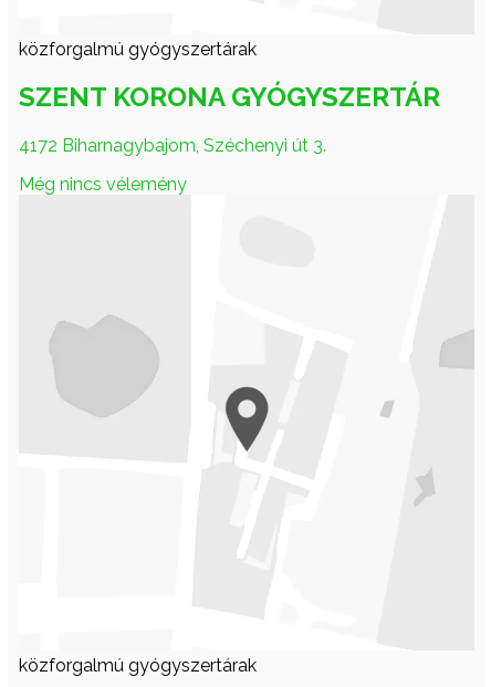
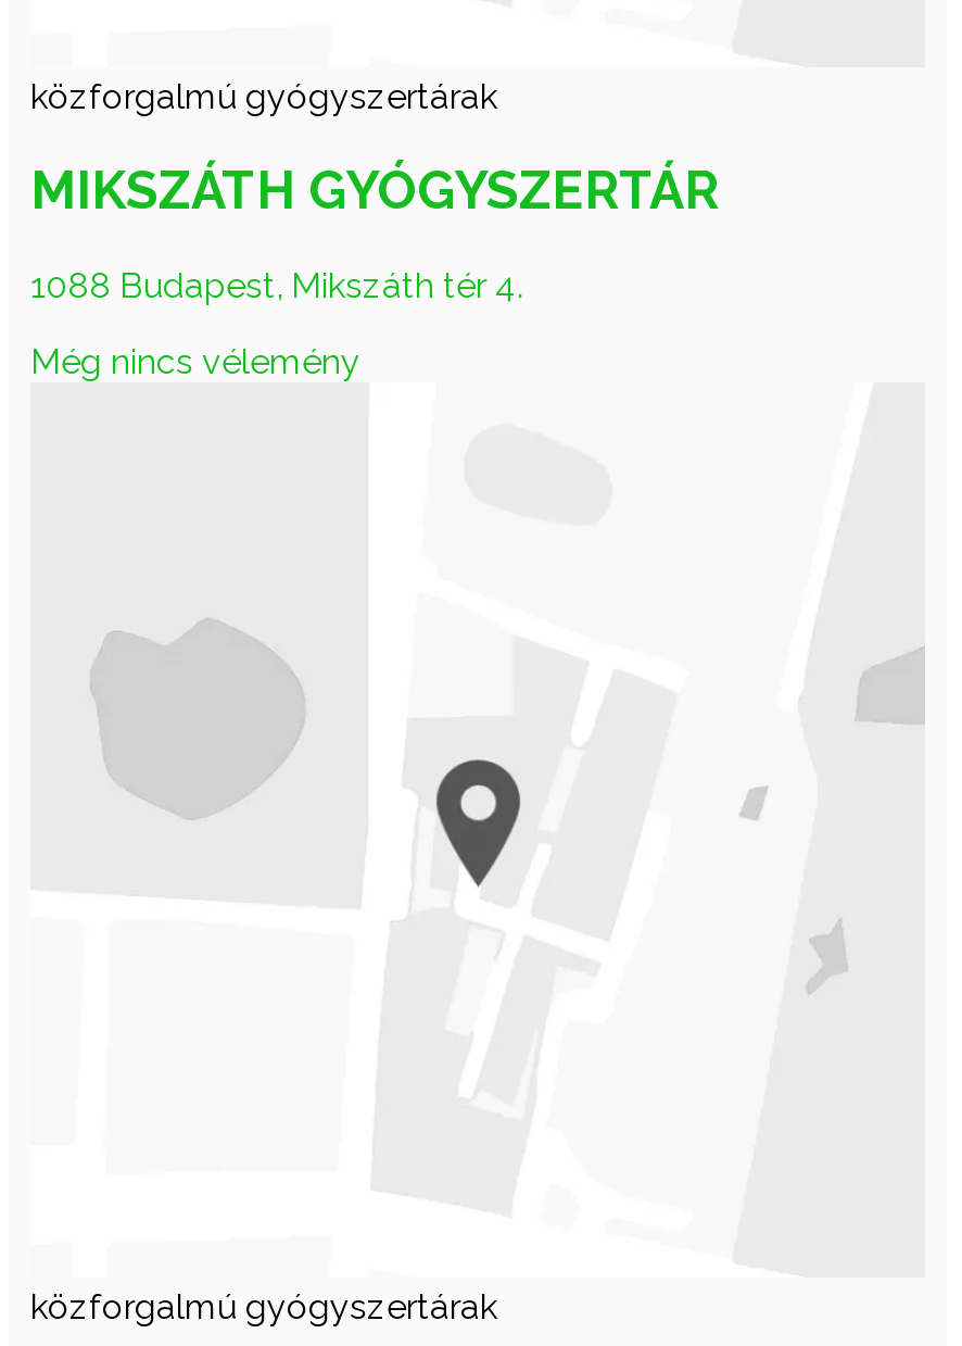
[19,81,440,113] SZENT KORONA GYÓGYSZERTÁR -> [30,160,719,223] MIKSZÁTH GYÓGYSZERTÁR
[19,135,326,156] 4172 Biharnagybajom, Széchenyi út 3. -> [30,266,523,307] 1088 Budapest, Mikszáth tér 4.

